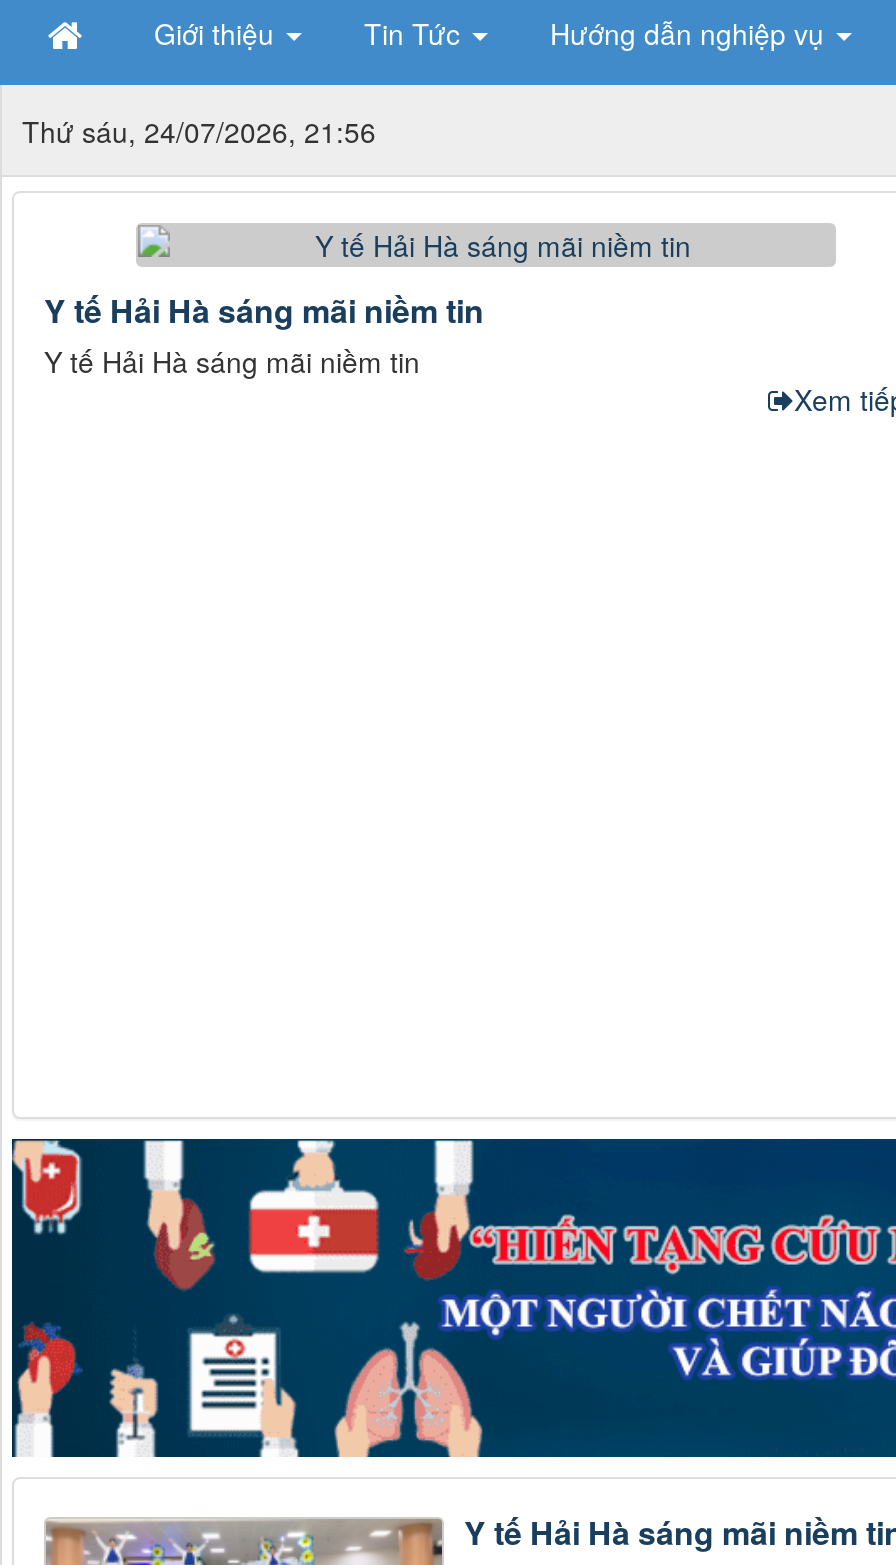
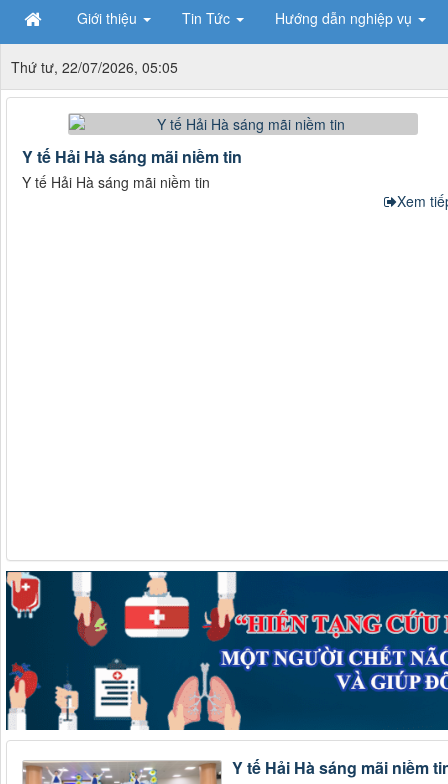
[22,111,376,151] Thứ sáu, 24/07/2026, 21:56 -> [11,57,178,77] Thứ tư, 22/07/2026, 05:05

